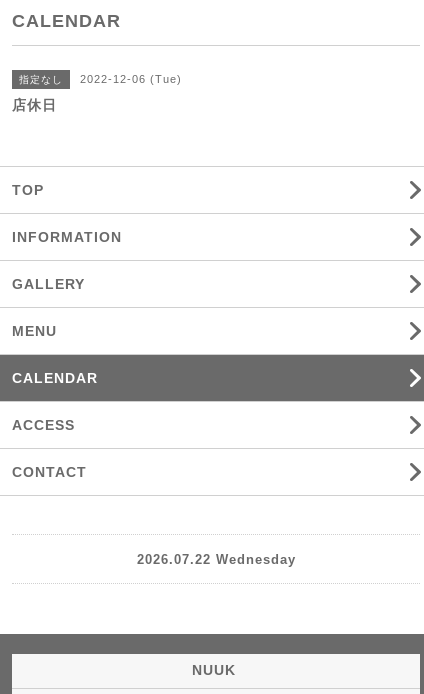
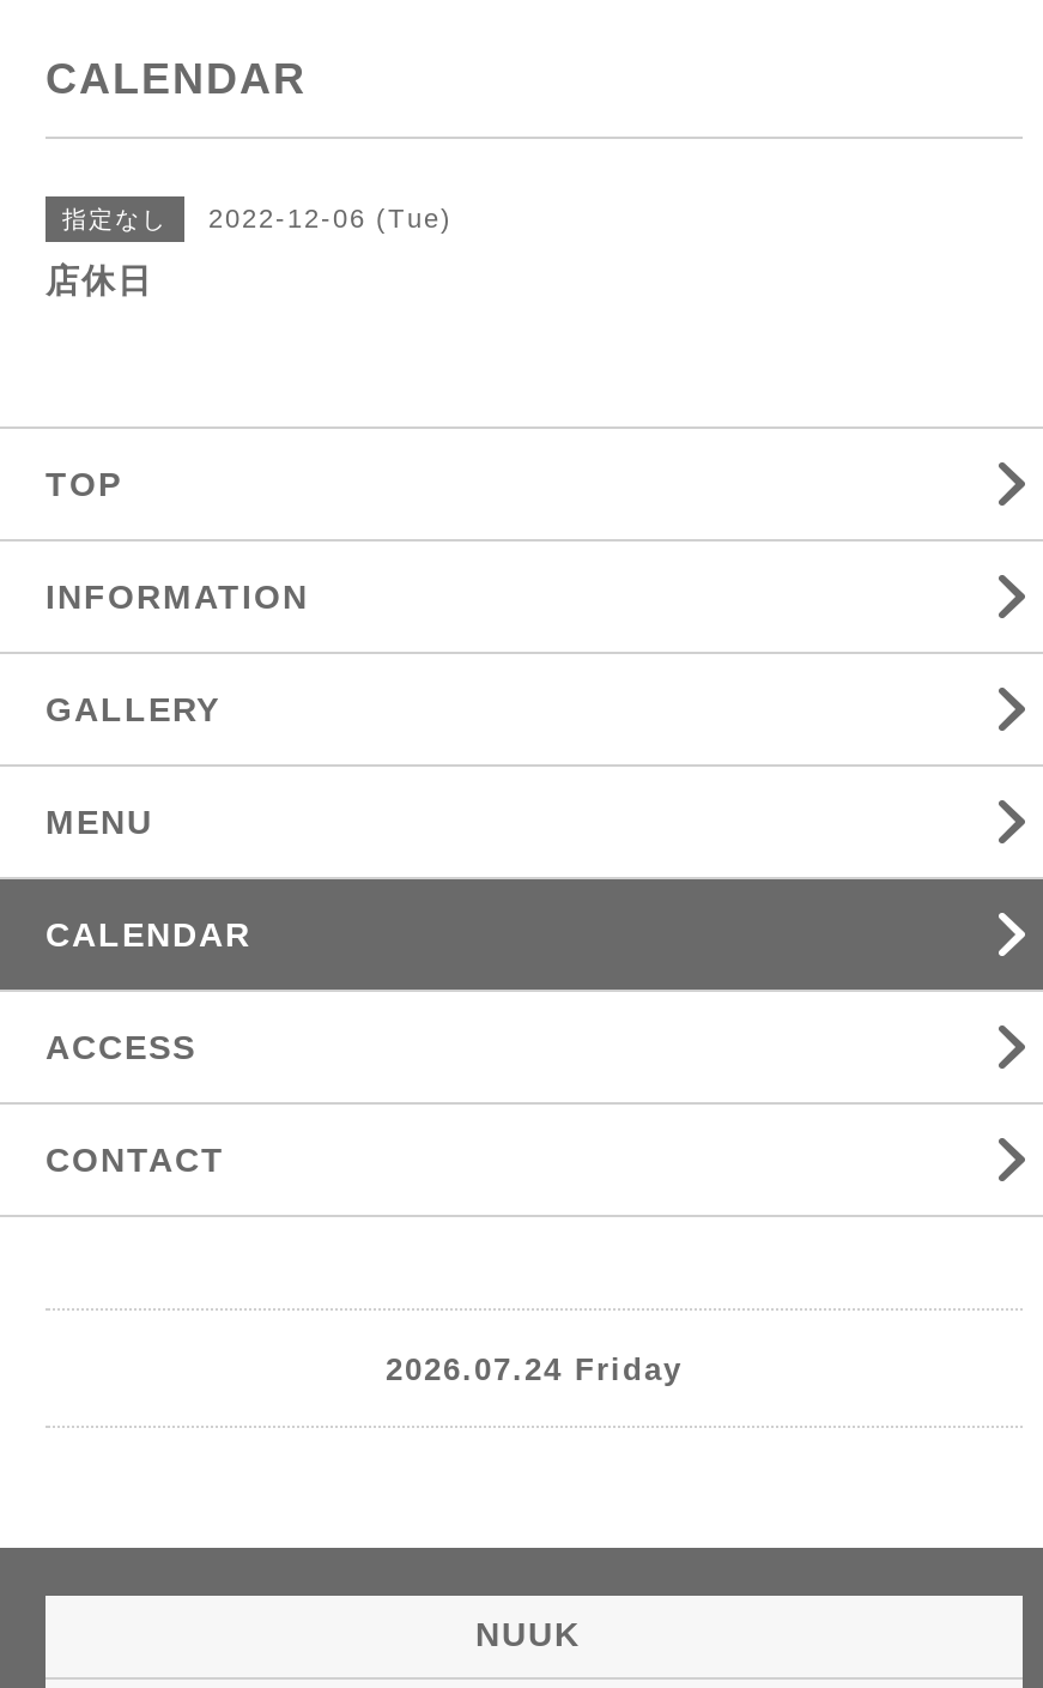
[136,551,295,566] 2026.07.22 Wednesday -> [386,1350,683,1386] 2026.07.24 Friday

